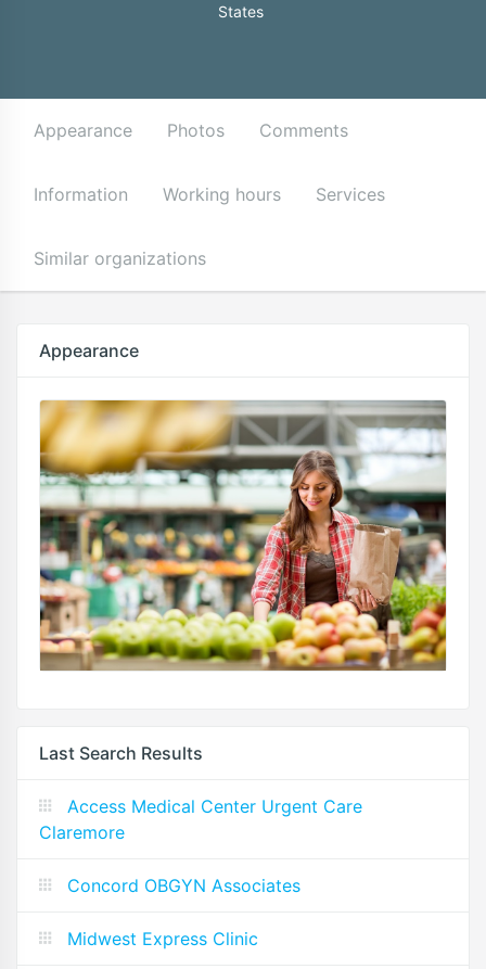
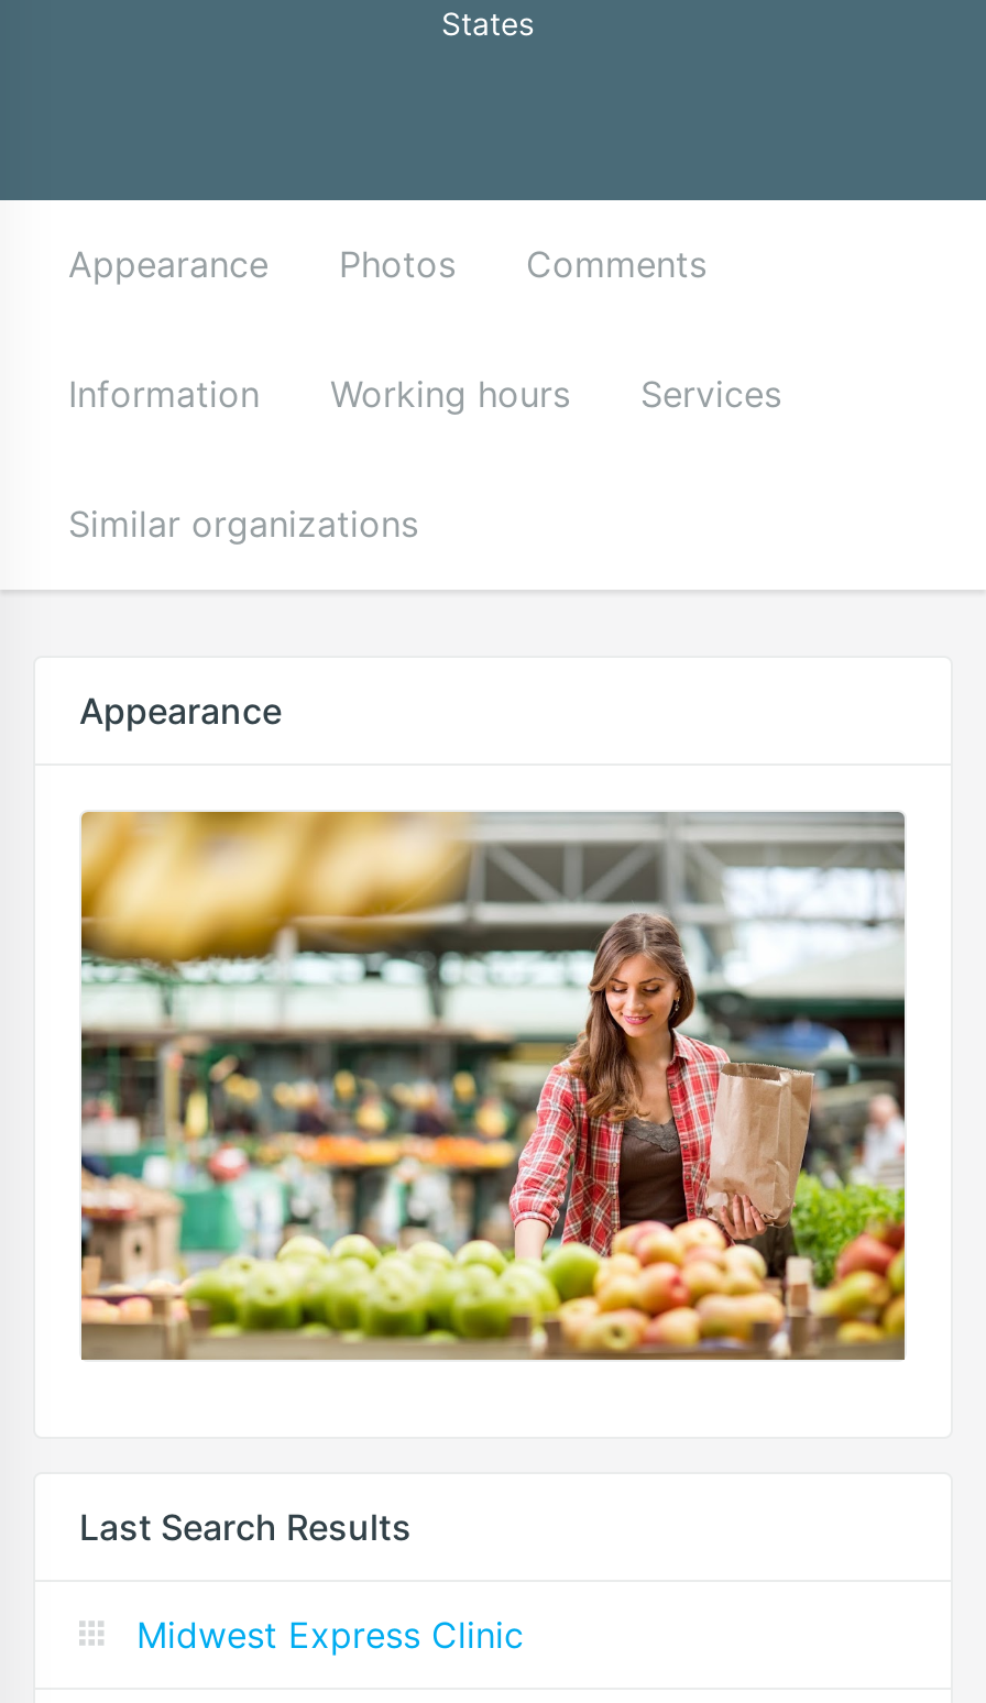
[39,796,362,897] Access Medical Center Urgent Care | Claremore | Concord OBGYN Associates -> none

